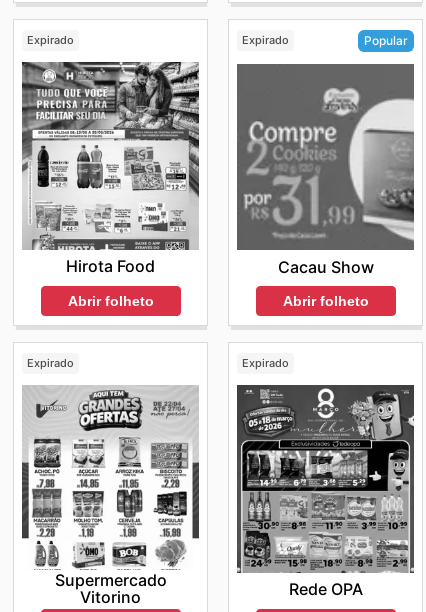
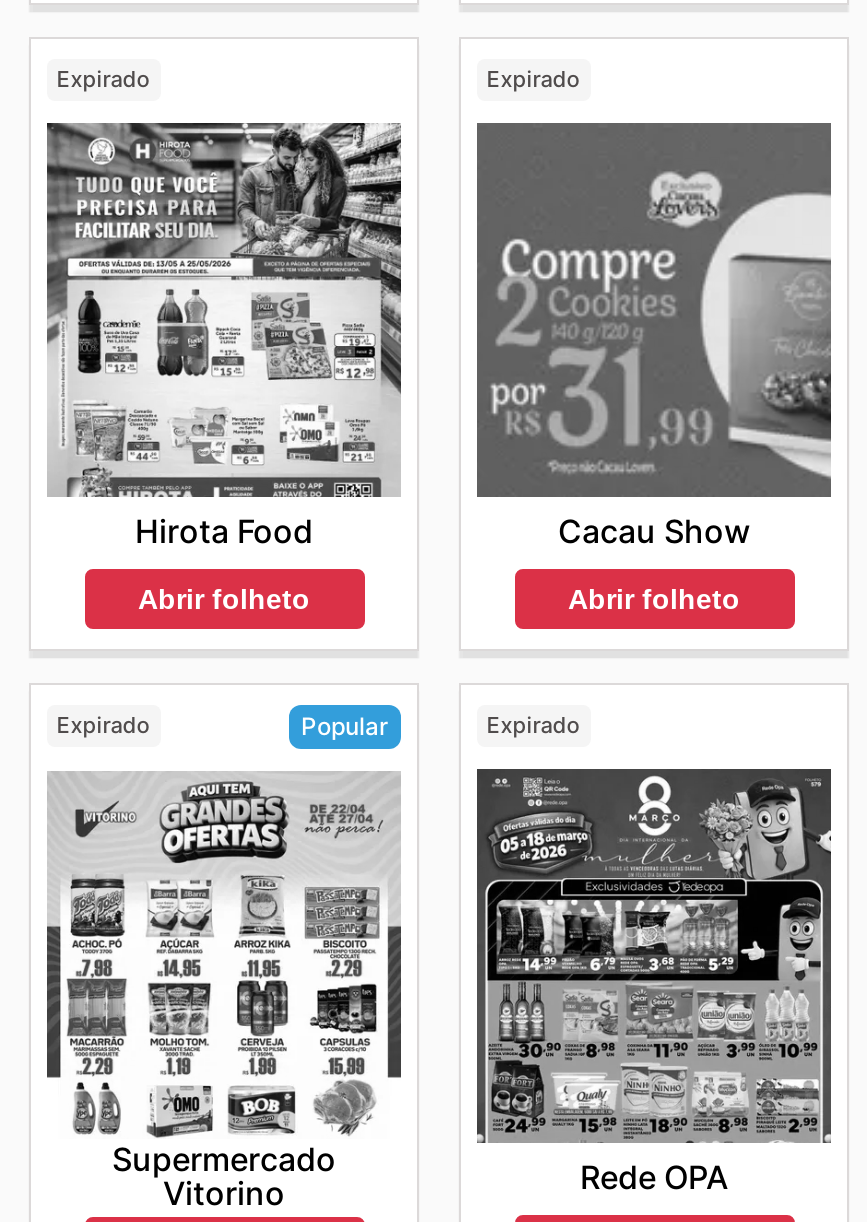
moved [364,33,408,48] -> [301,711,389,741]: Popular

